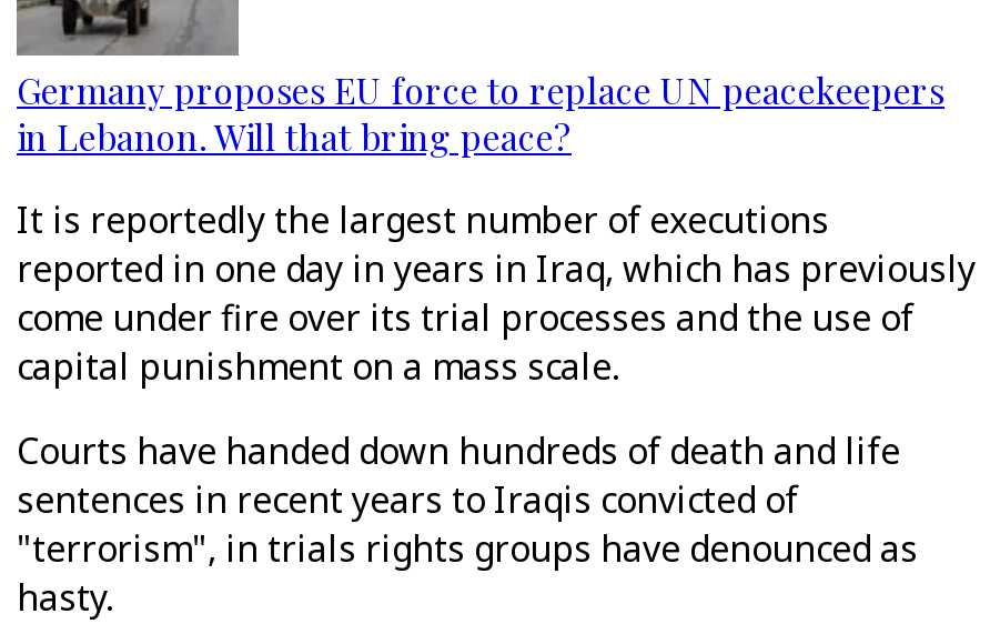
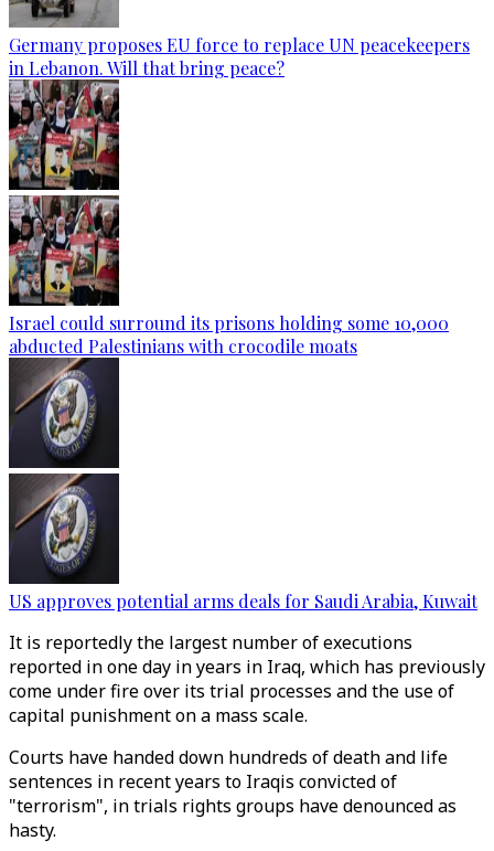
none -> [8,83,449,358] [image] | Israel could surround its prisons holding some 10,000 | abducted Palestinians with crocodile moats
none -> [8,366,477,613] [image] | US approves potential arms deals for Saudi Arabia, Kuwait

